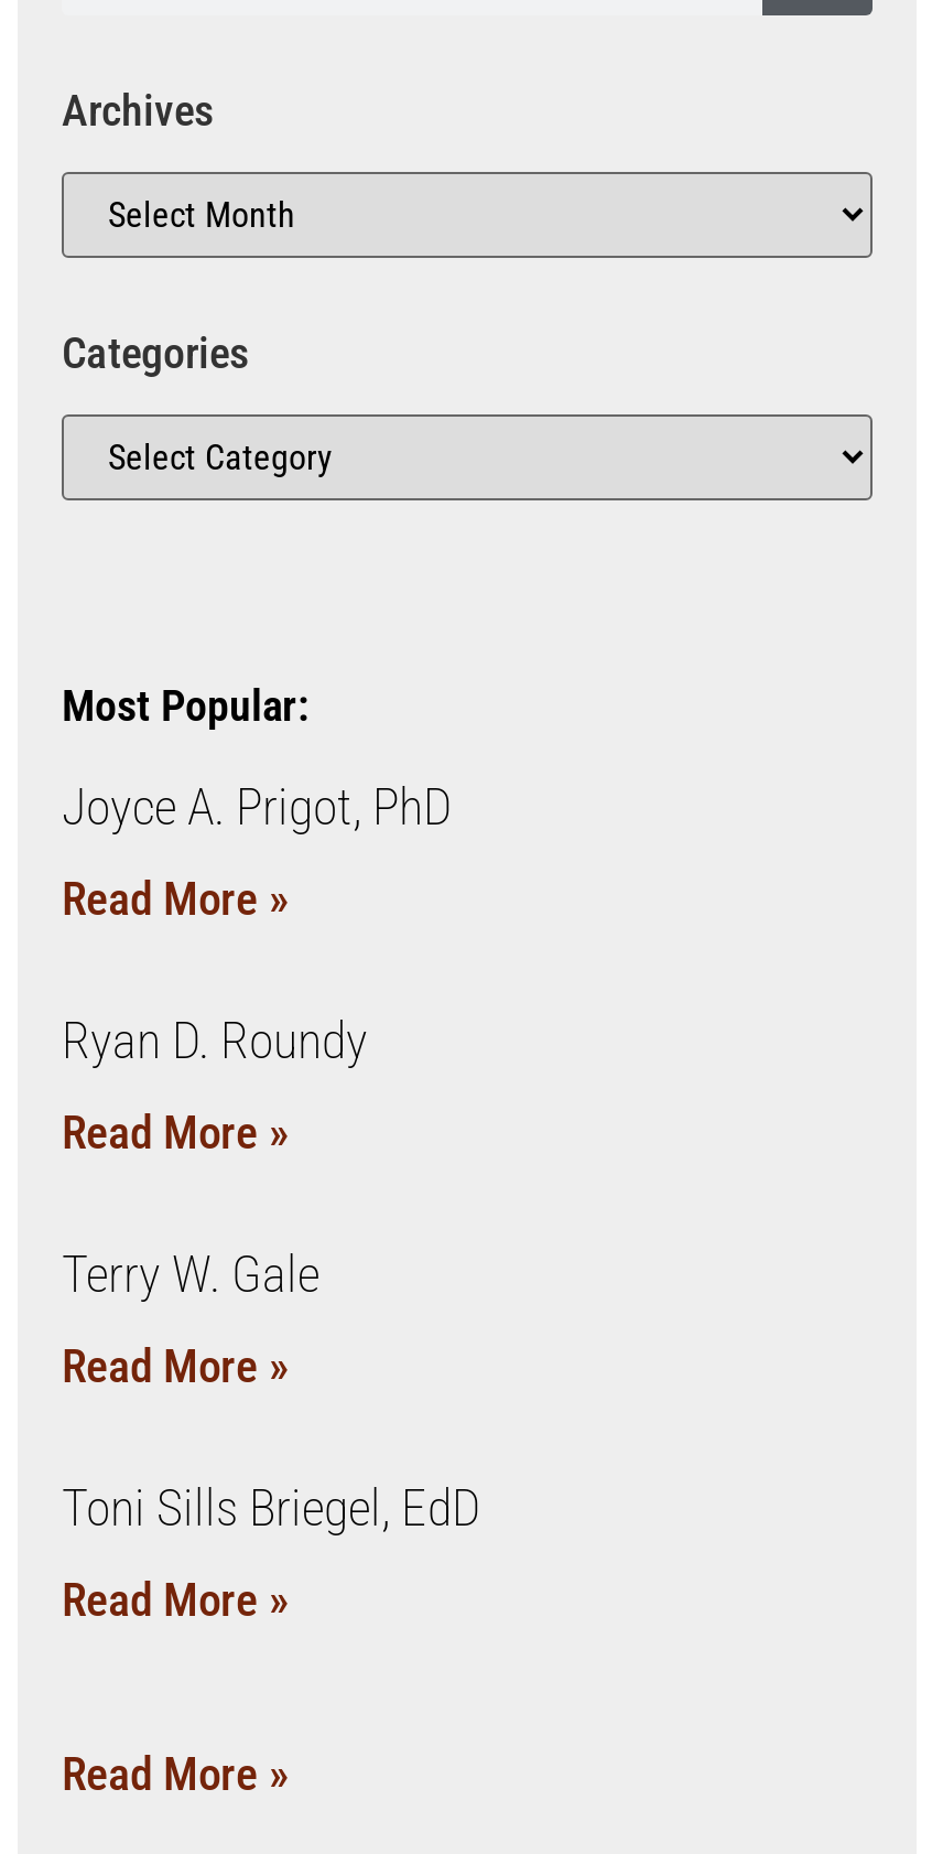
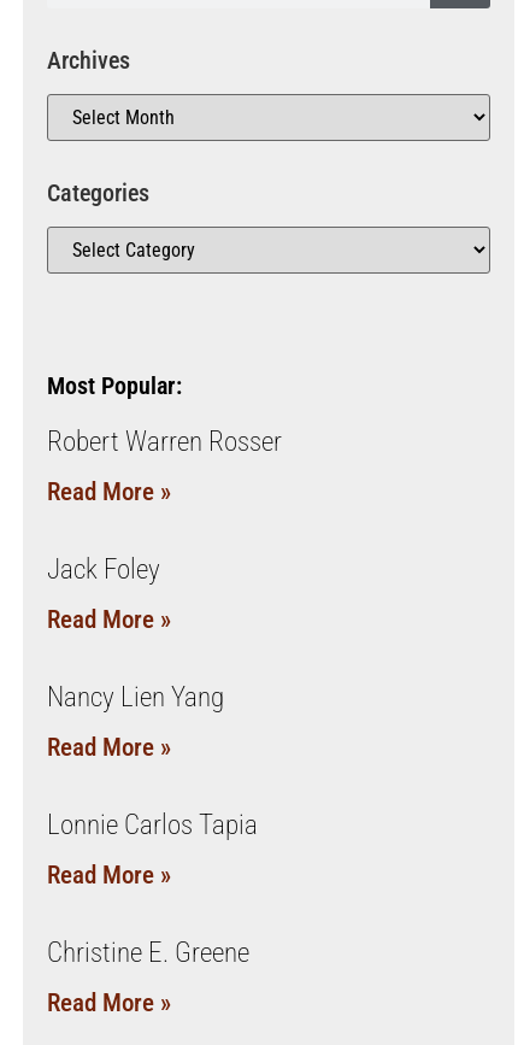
[62,778,452,837] Joyce A. Prigot, PhD -> [47,425,282,458] Robert Warren Rosser
[62,1012,368,1071] Ryan D. Roundy -> [47,553,160,586] Jack Foley
[62,1245,319,1305] Terry W. Gale -> [47,681,224,713] Nancy Lien Yang
[62,1479,480,1539] Toni Sills Briegel, EdD -> [47,809,258,841] Lonnie Carlos Tapia
none -> [47,936,249,969] Christine E. Greene

